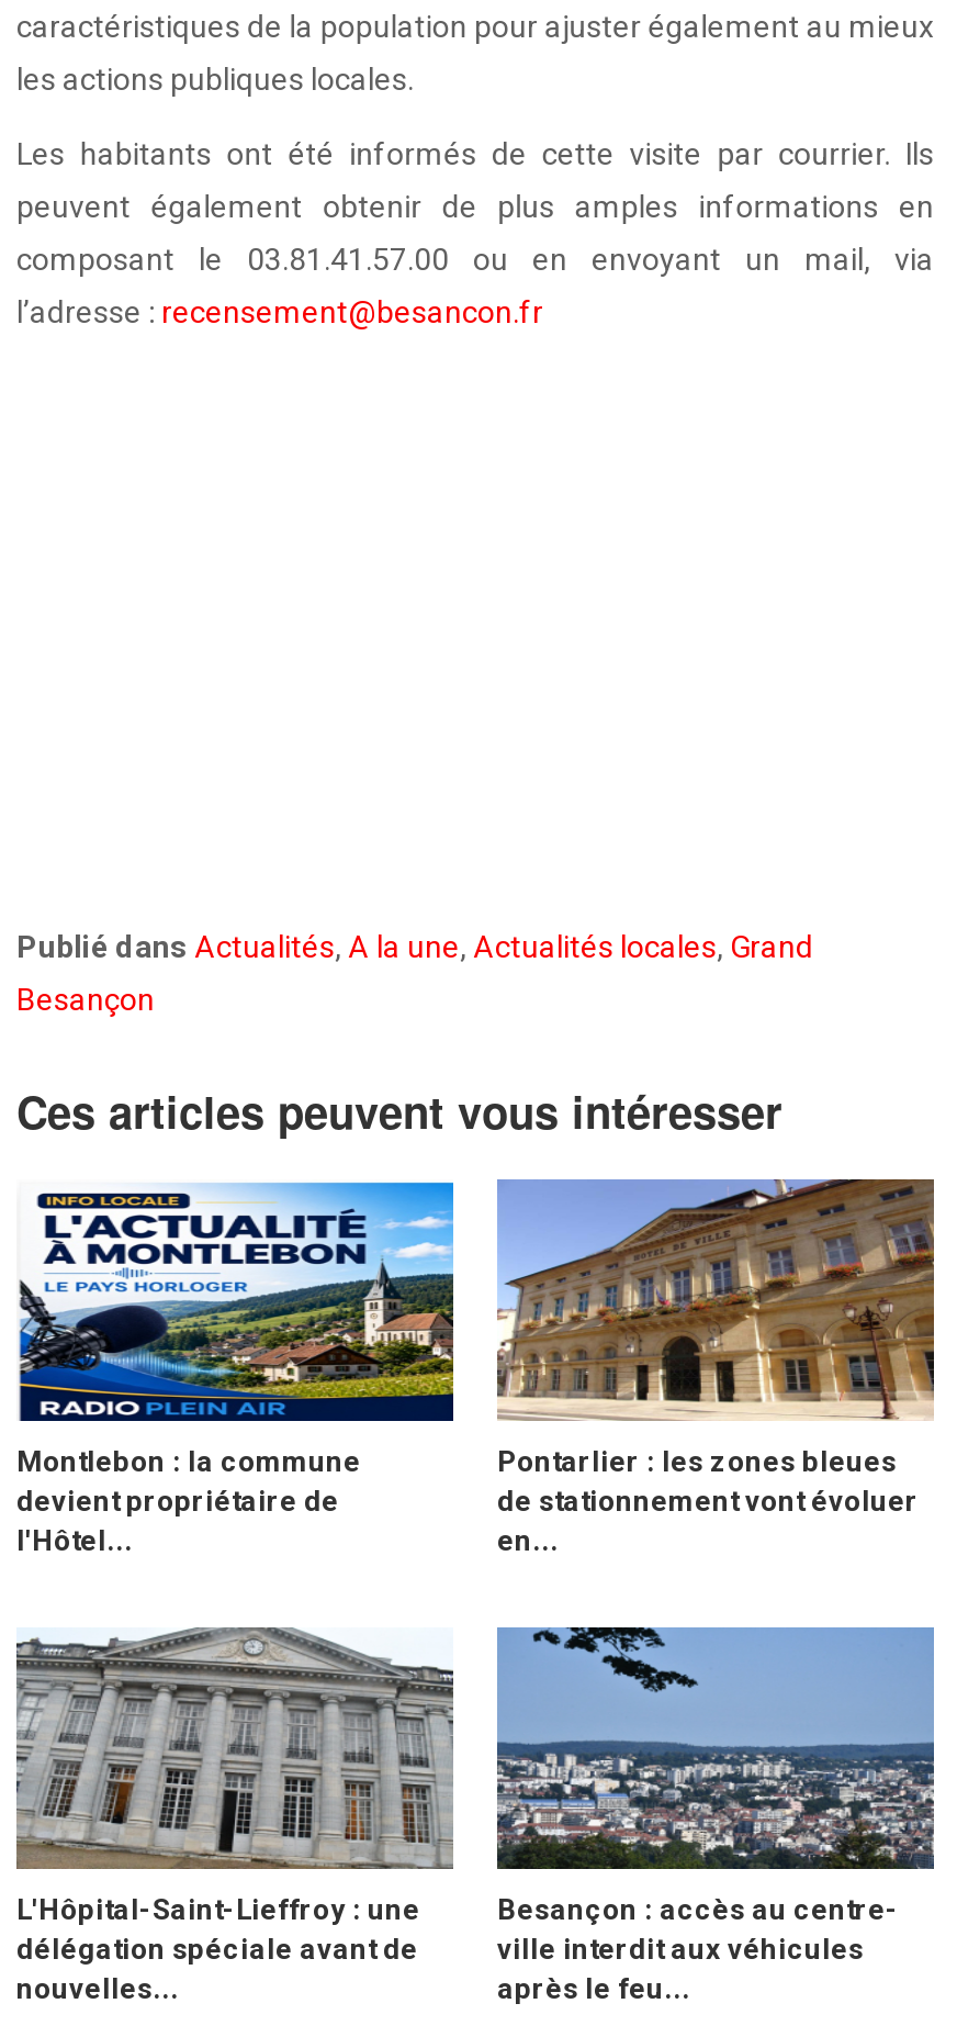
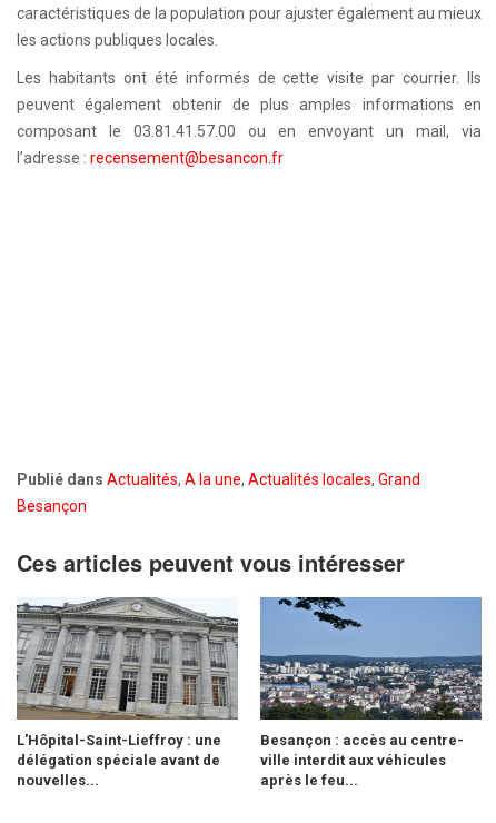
[16,1179,455,1556] [image] | Montlebon : la commune | devient propriétaire de | l'Hôtel... -> none
[497,1177,936,1556] [image] | Pontarlier : les zones bleues | de stationnement vont évoluer | en... -> none

